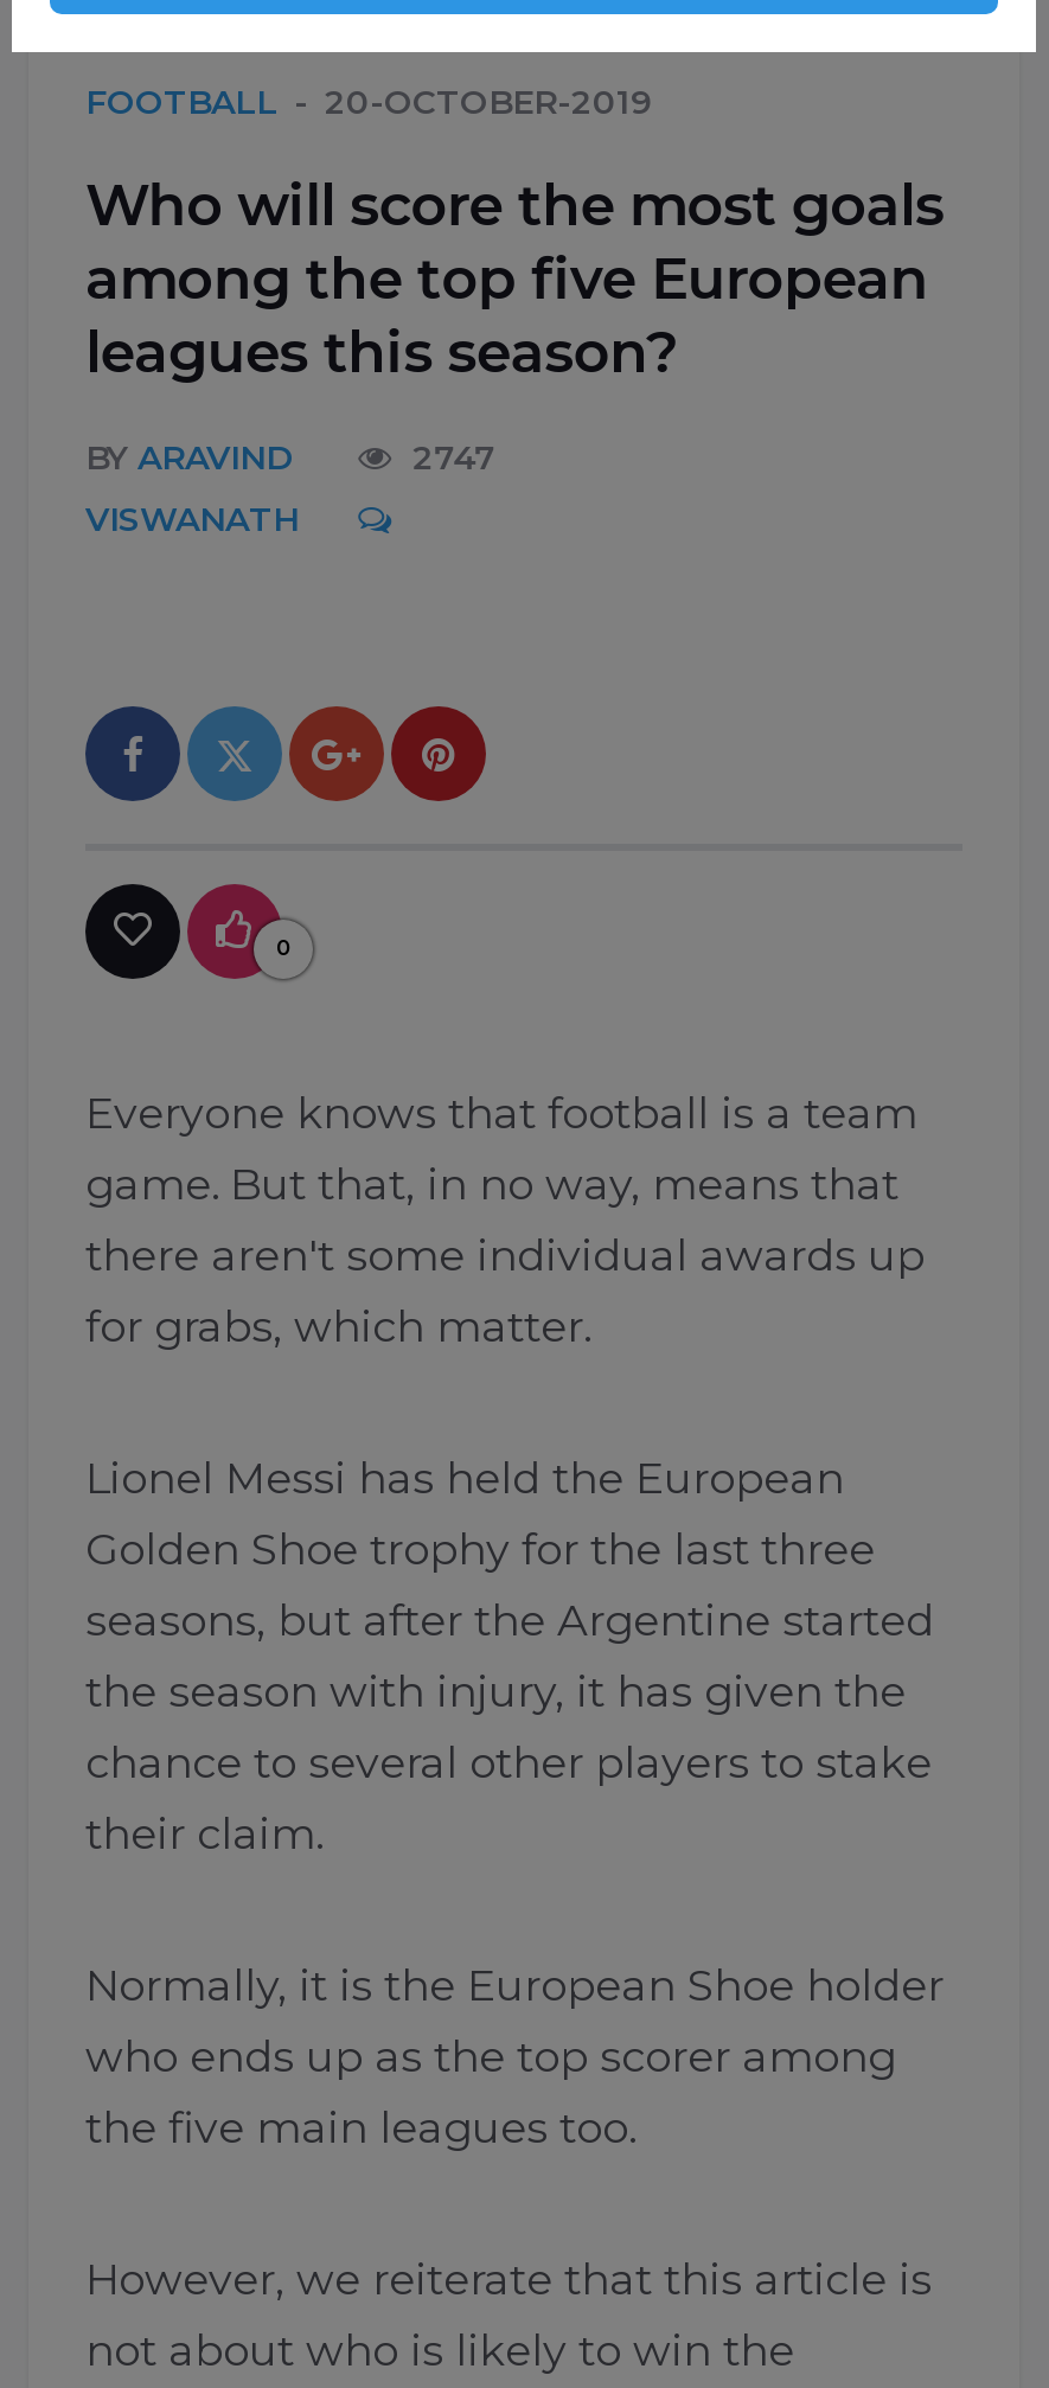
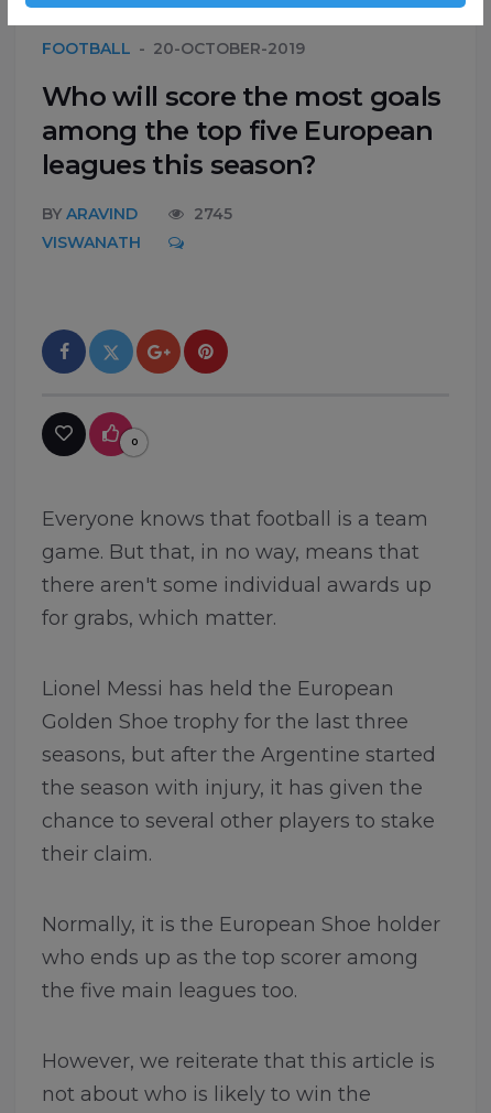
[413,436,496,479] 2747 -> [194,204,232,224] 2745

